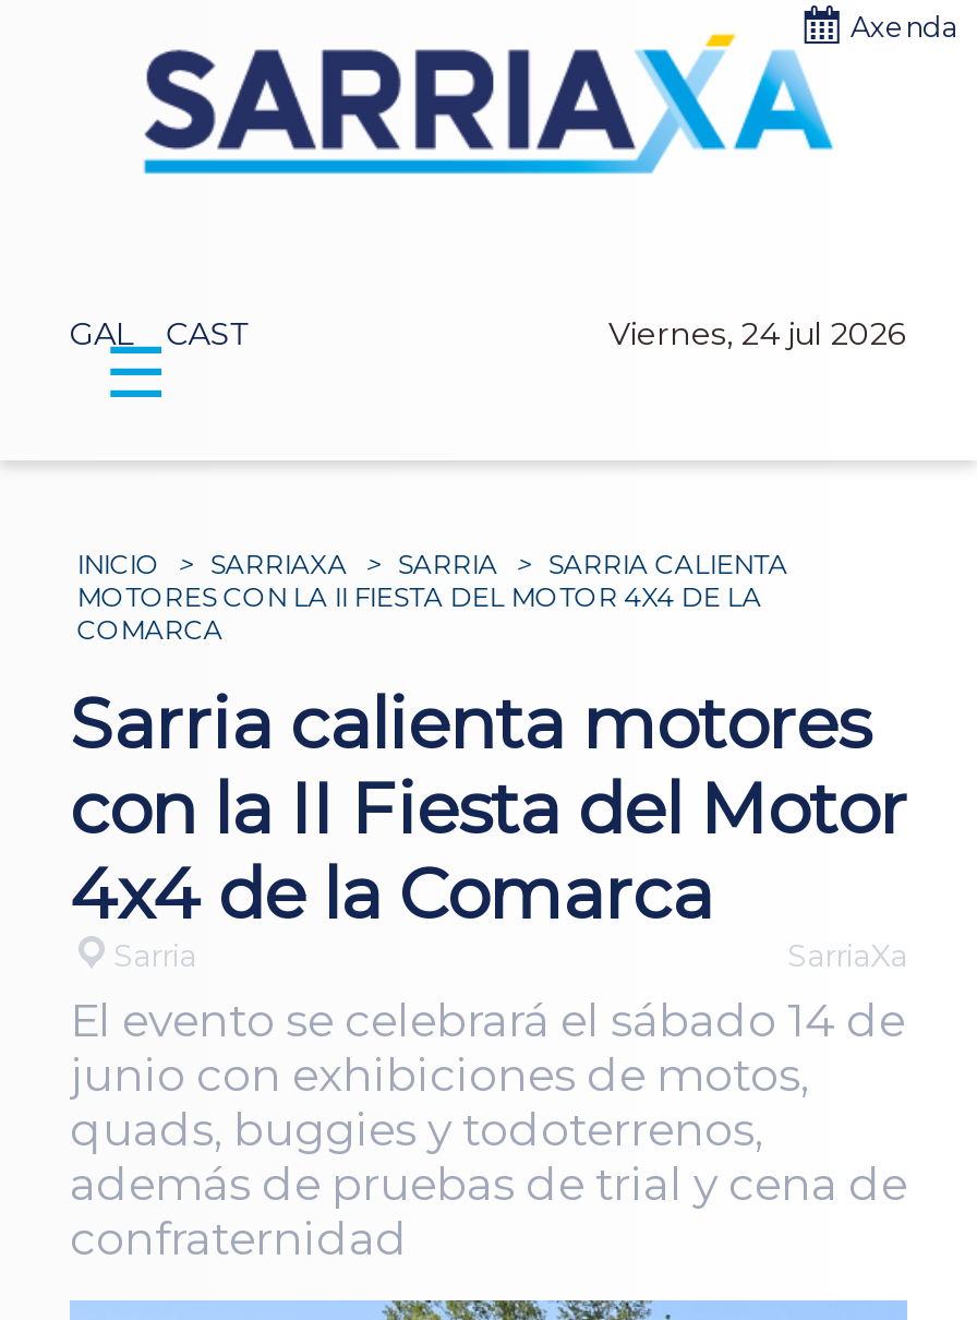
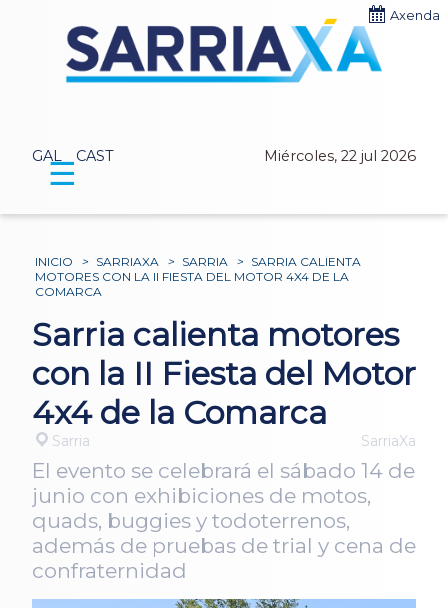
[608,315,907,355] Viernes, 24 jul 2026 -> [264,147,416,165] Miércoles, 22 jul 2026

